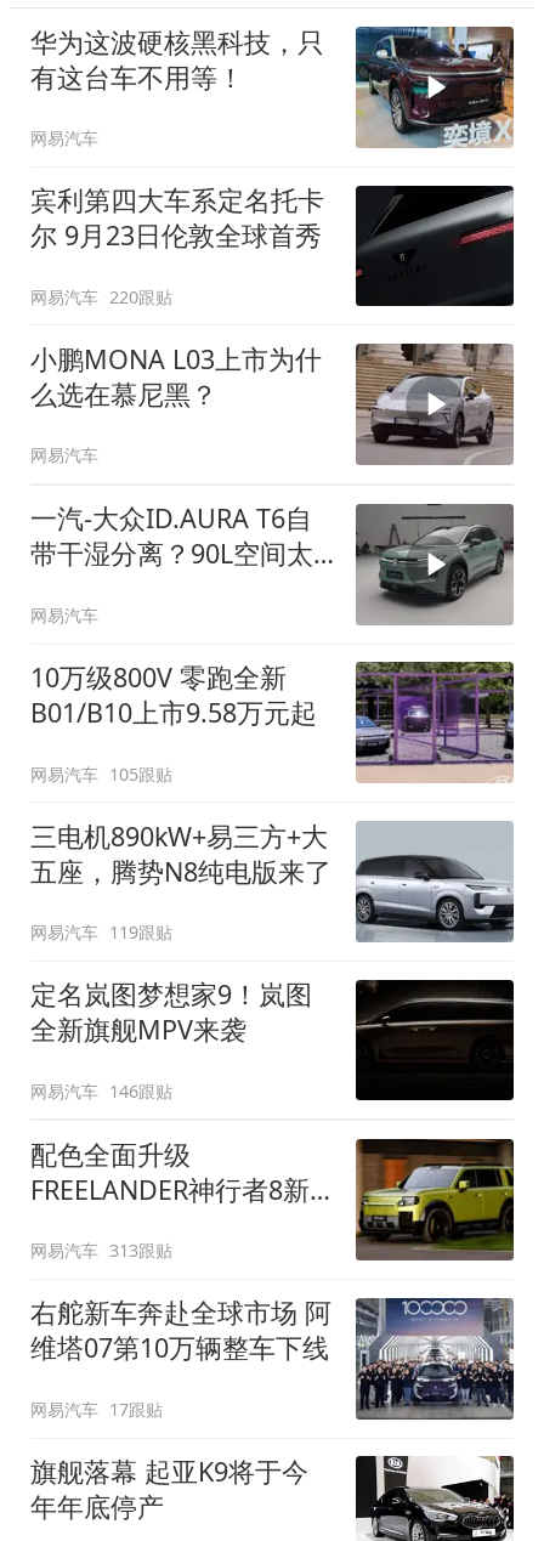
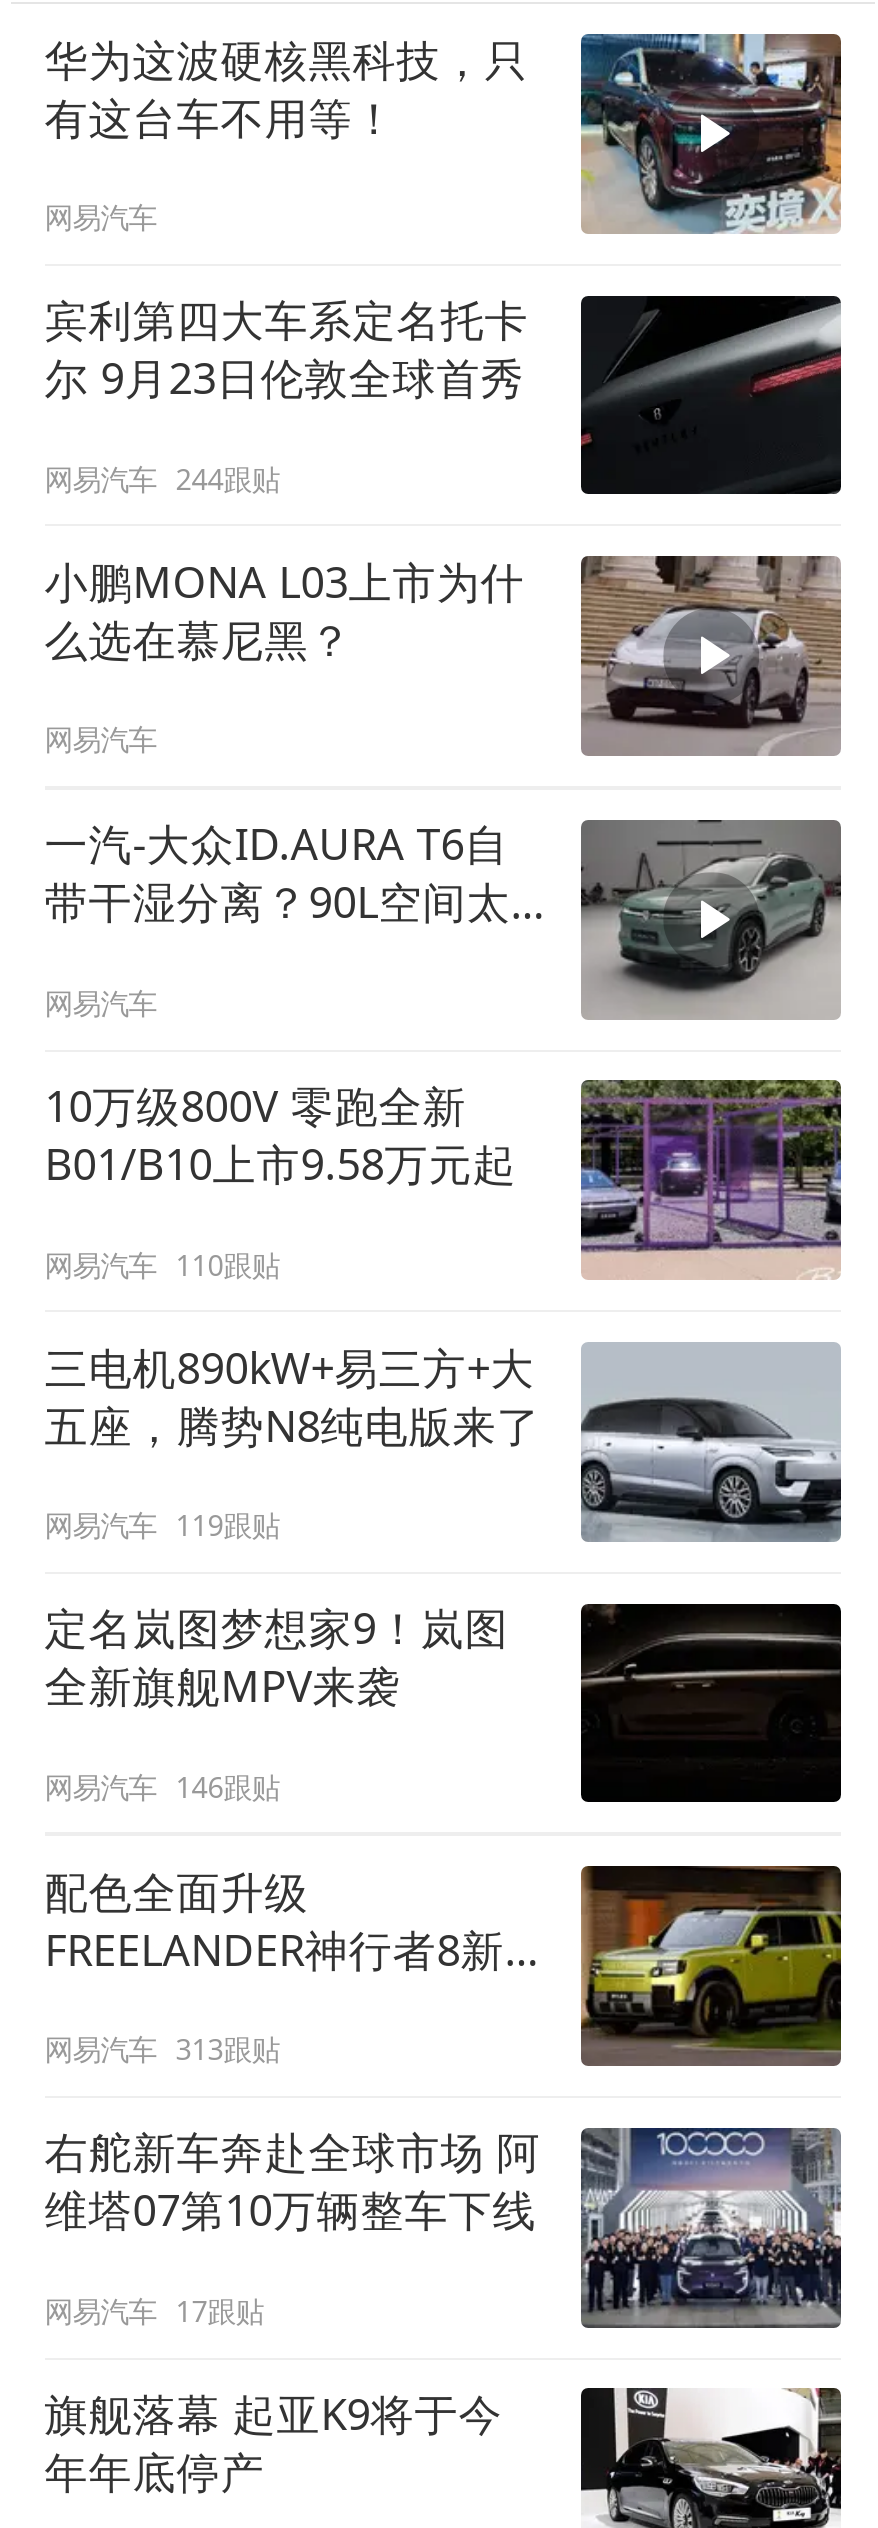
[30,285,173,308] 网易汽车 220跟贴 -> [44,459,280,497] 网易汽车 244跟贴
[30,762,173,785] 网易汽车 105跟贴 -> [44,1245,280,1283] 网易汽车 110跟贴

